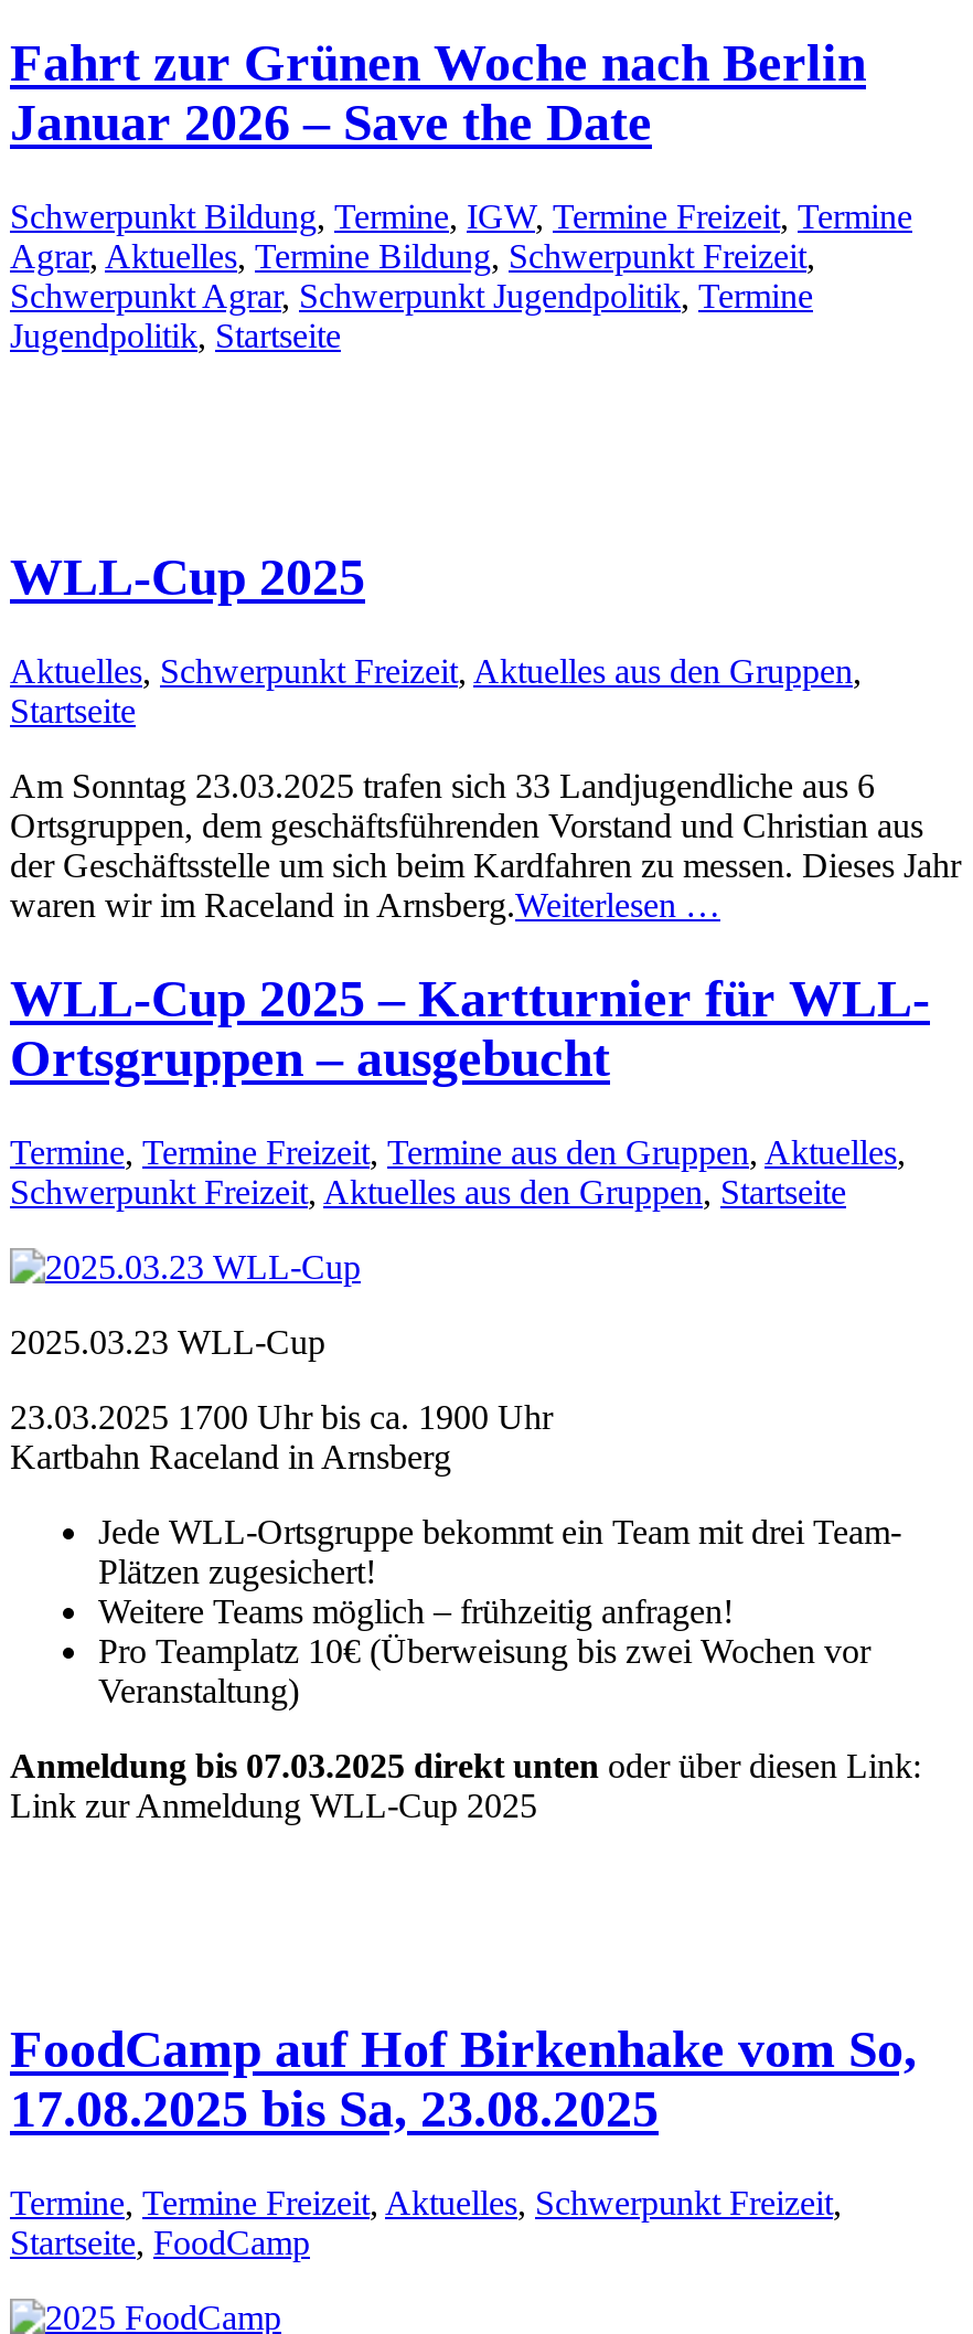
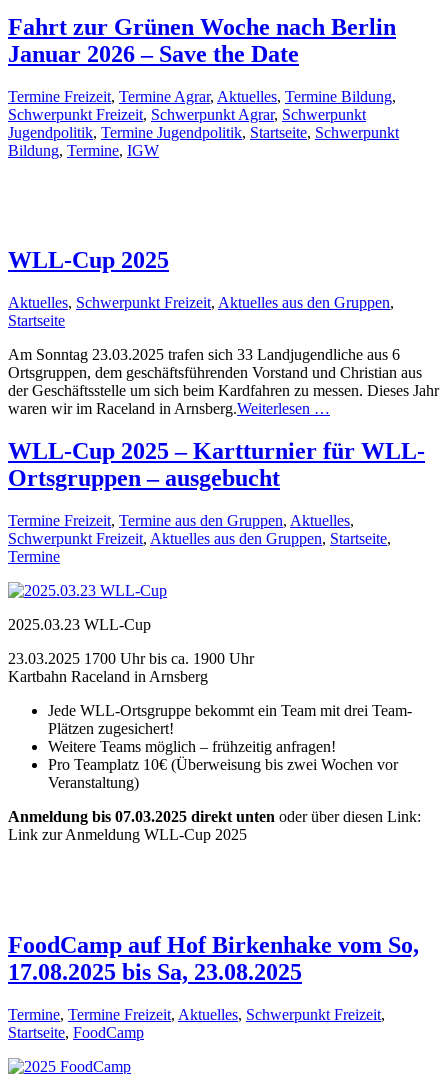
[10,197,912,353] Schwerpunkt Bildung, Termine, IGW, Termine Freizeit, Termine | Agrar, Aktuelles, Termine Bildung, Schwerpunkt Freizeit, | Schwerpunkt Agrar, Schwerpunkt Jugendpolitik, Termine | Jugendpolitik, Startseite -> [8,88,399,159] Termine Freizeit, Termine Agrar, Aktuelles, Termine Bildung, | Schwerpunkt Freizeit, Schwerpunkt Agrar, Schwerpunkt | Jugendpolitik, Termine Jugendpolitik, Startseite, Schwerpunkt | Bildung, Termine, IGW
[10,1134,906,1211] Termine, Termine Freizeit, Termine aus den Gruppen, Aktuelles, | Schwerpunkt Freizeit, Aktuelles aus den Gruppen, Startseite -> [8,512,391,565] Termine Freizeit, Termine aus den Gruppen, Aktuelles, | Schwerpunkt Freizeit, Aktuelles aus den Gruppen, Startseite, | Termine

